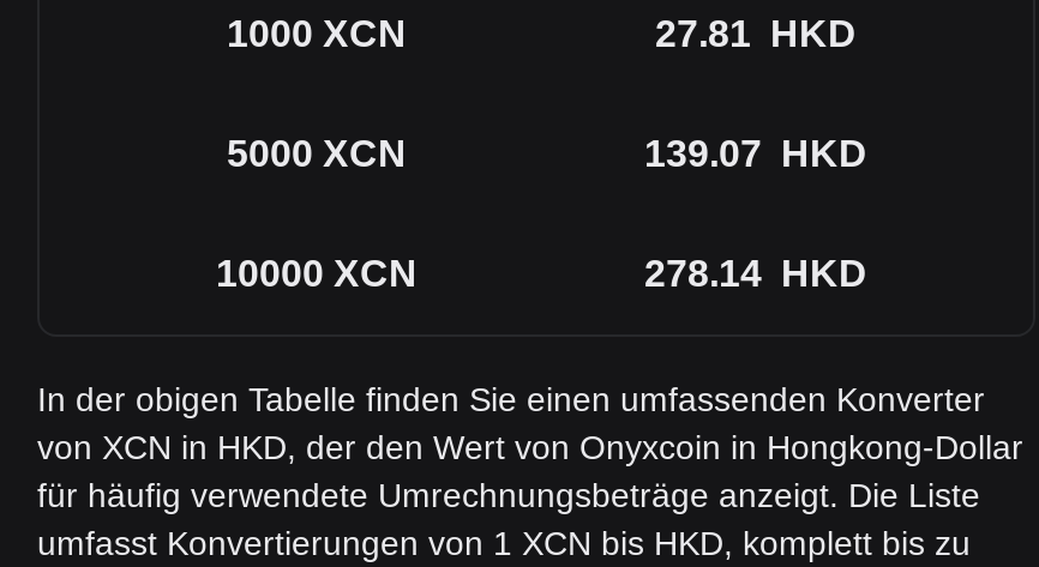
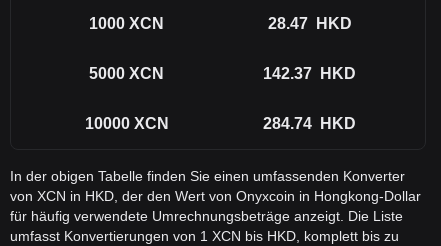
[655,13,857,54] 27.81 HKD -> [267,15,351,32] 28.47 HKD
[644,133,867,174] 139.07 HKD -> [263,65,356,82] 142.37 HKD
[644,253,867,294] 278.14 HKD -> [263,115,356,132] 284.74 HKD

